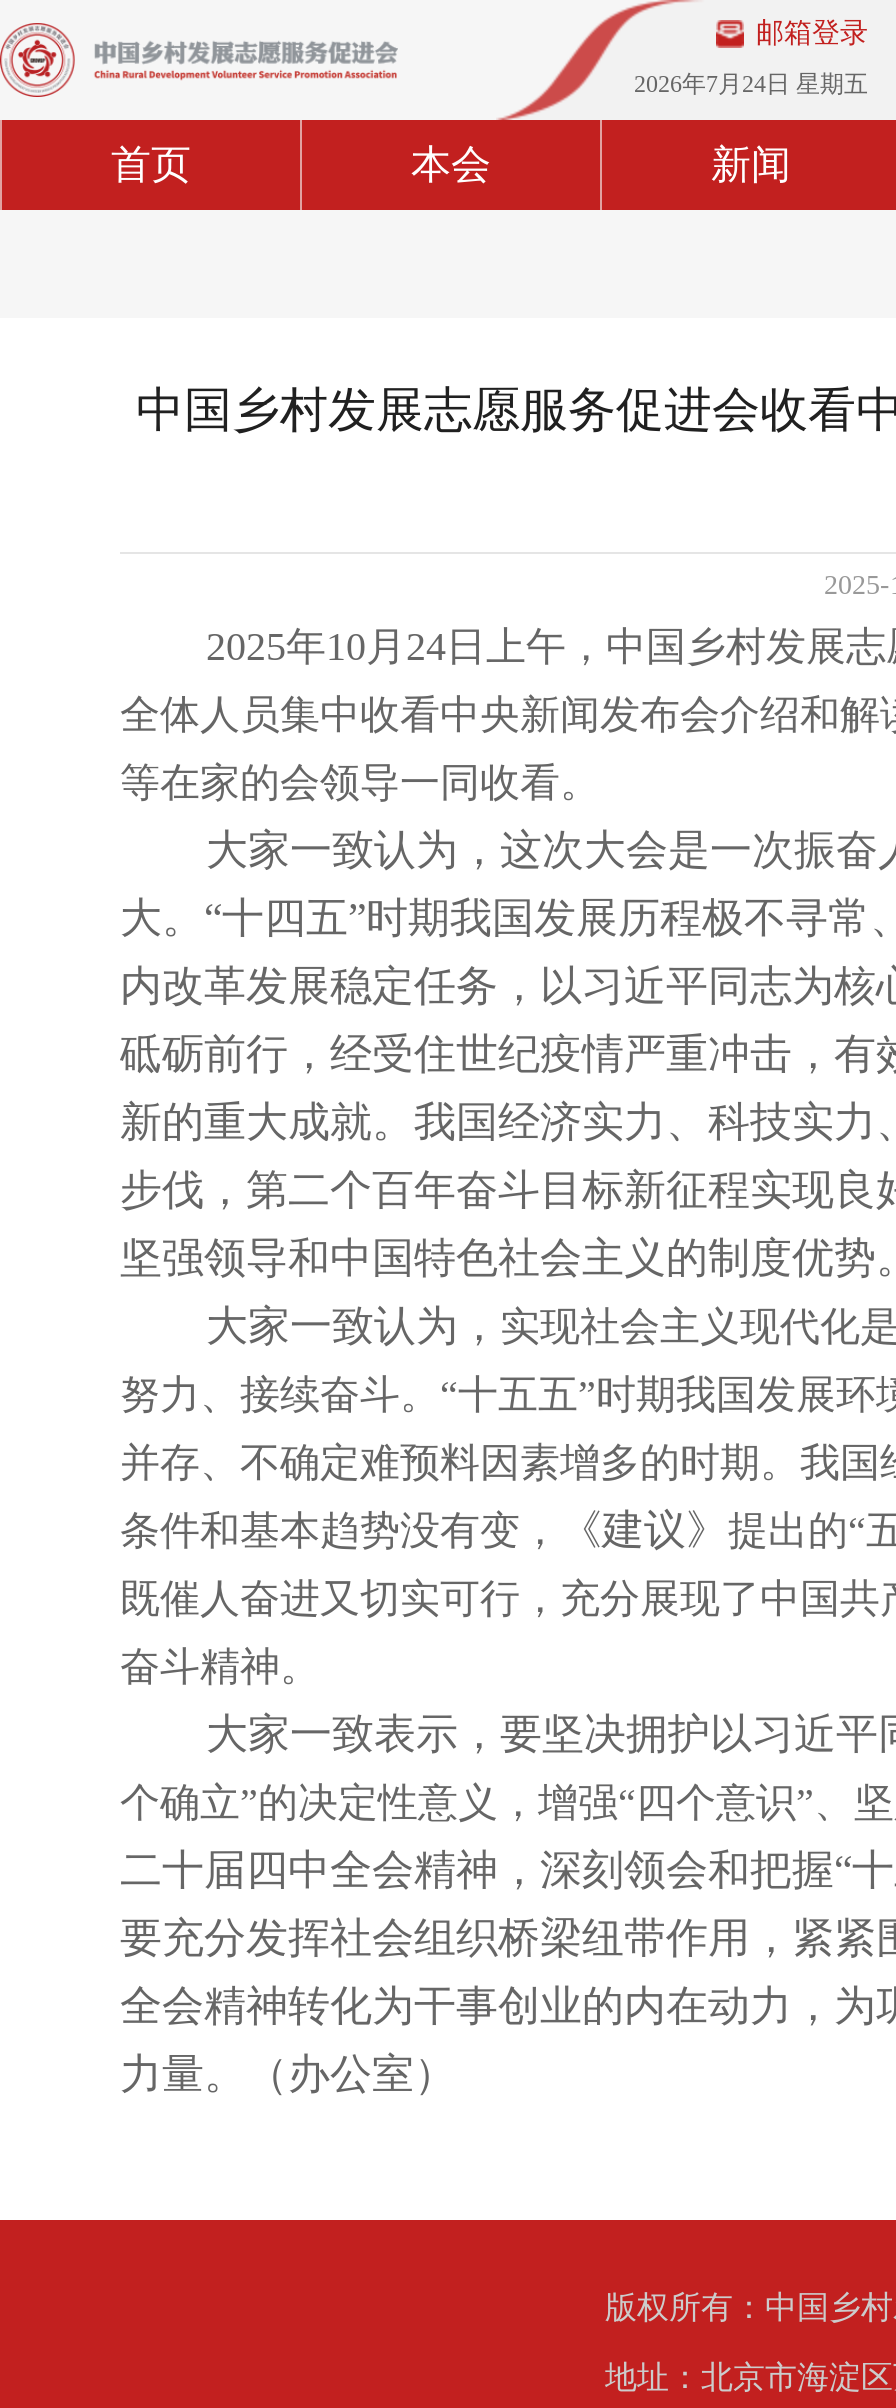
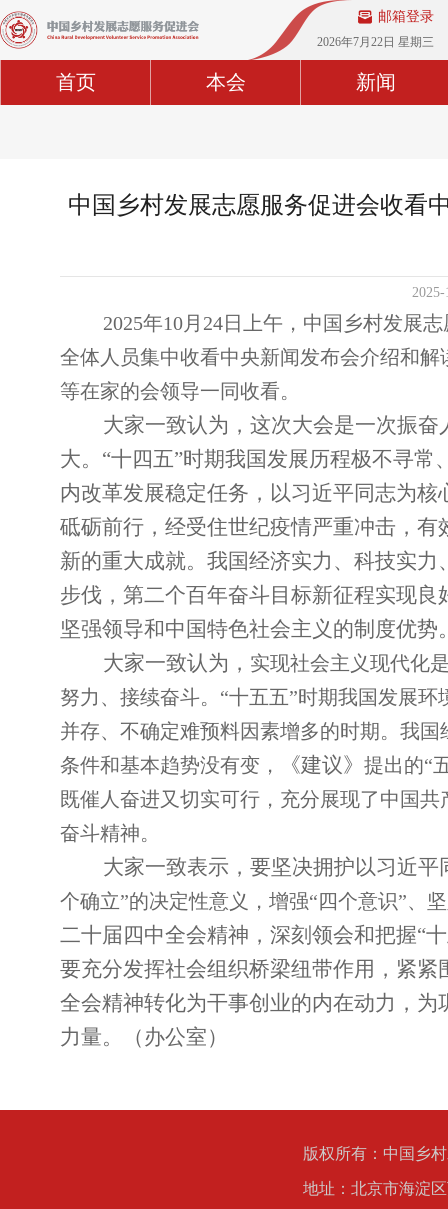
[634,70,868,98] 2026年7月24日 星期五 -> [317,35,434,49] 2026年7月22日 星期三

